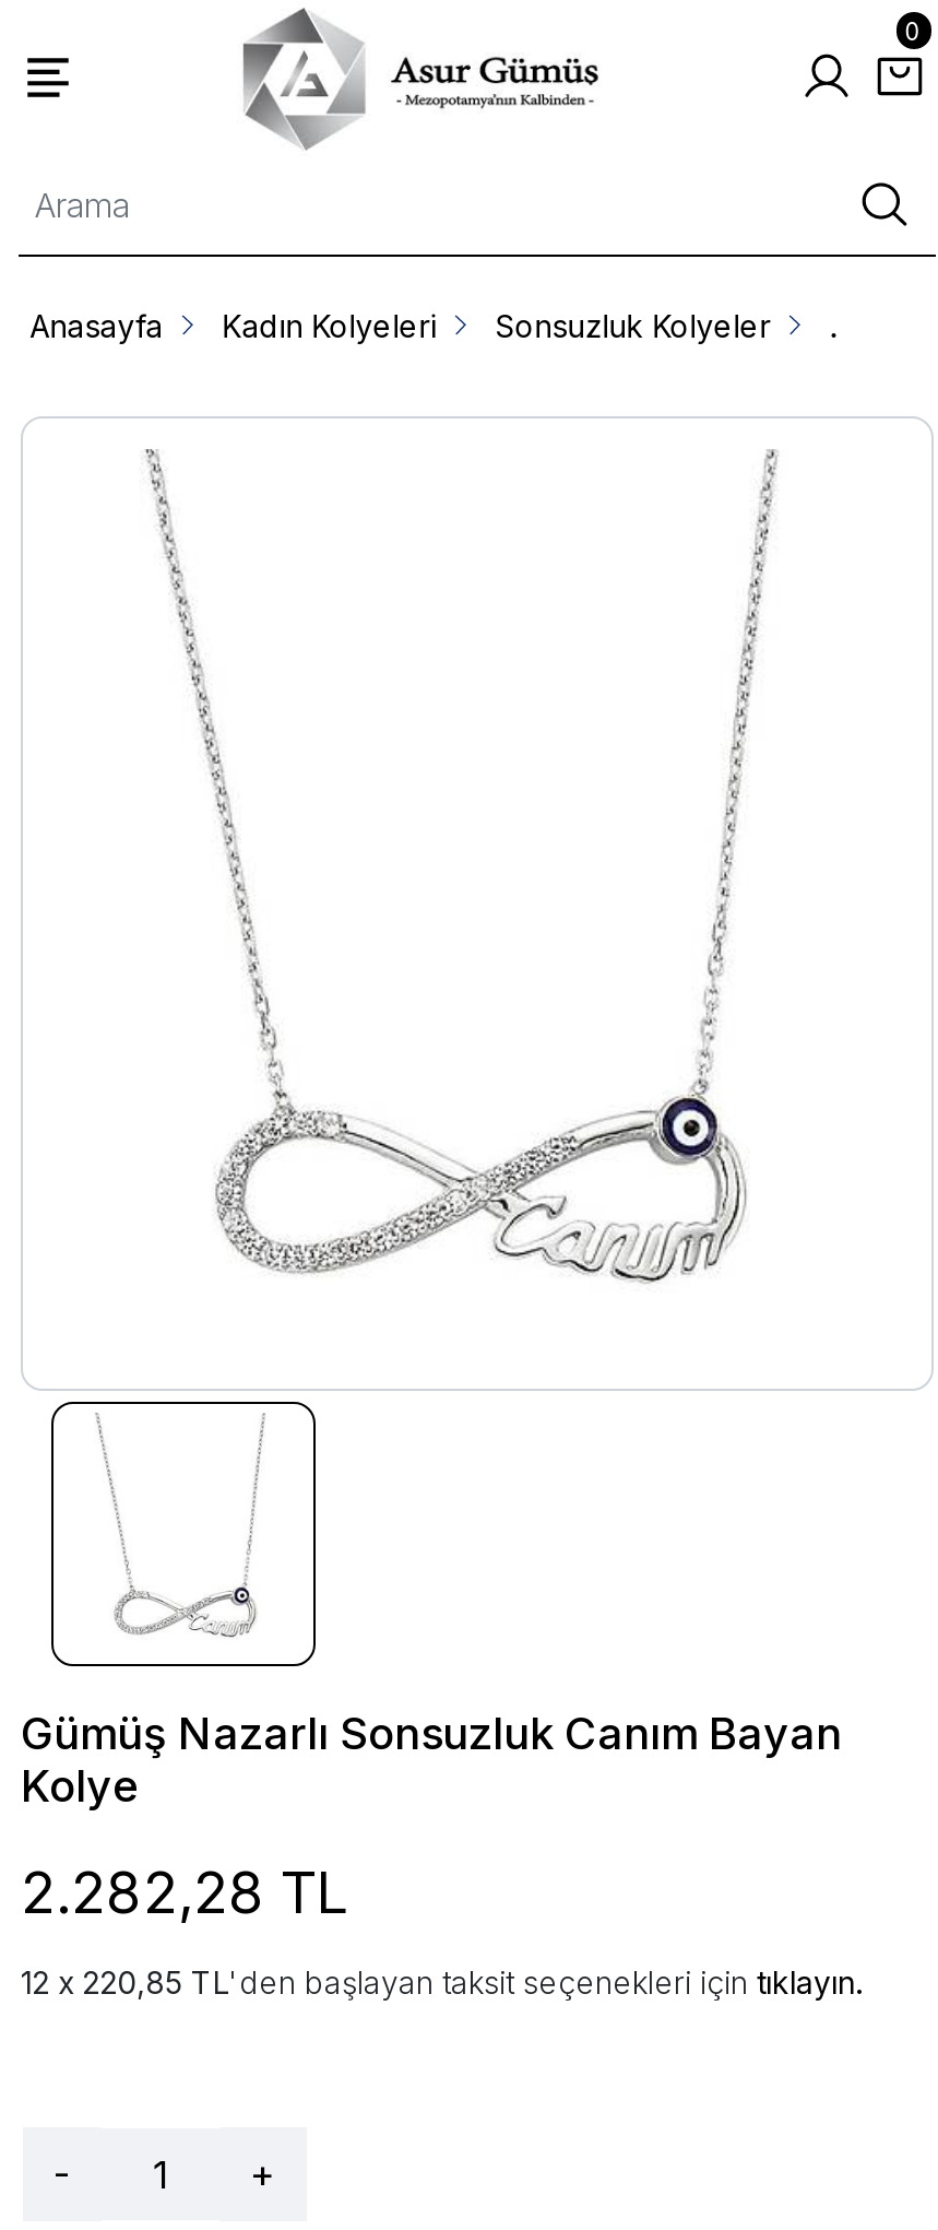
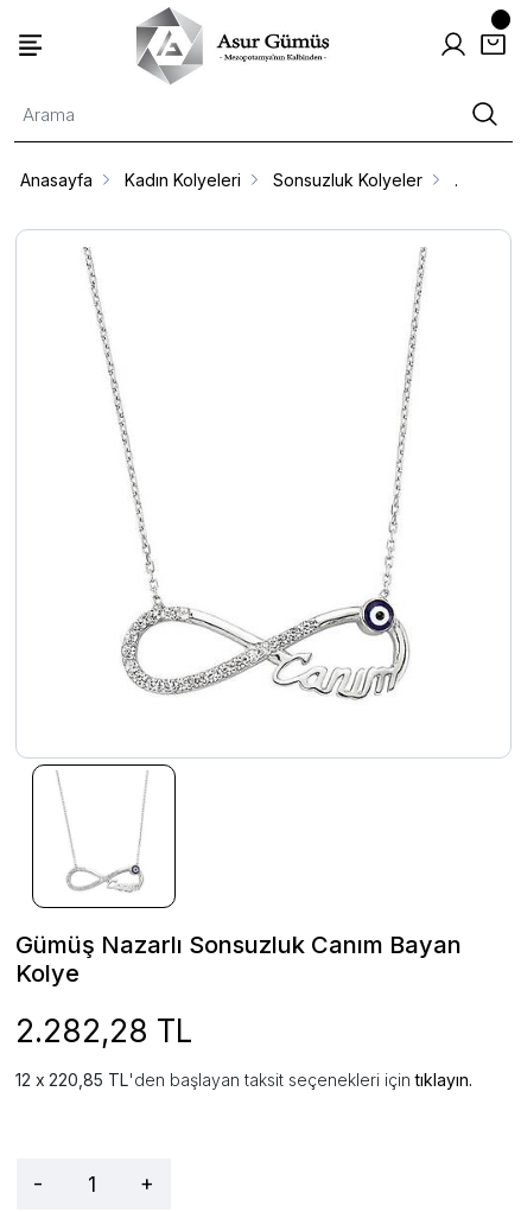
[905,15,922,46] 0 -> none

